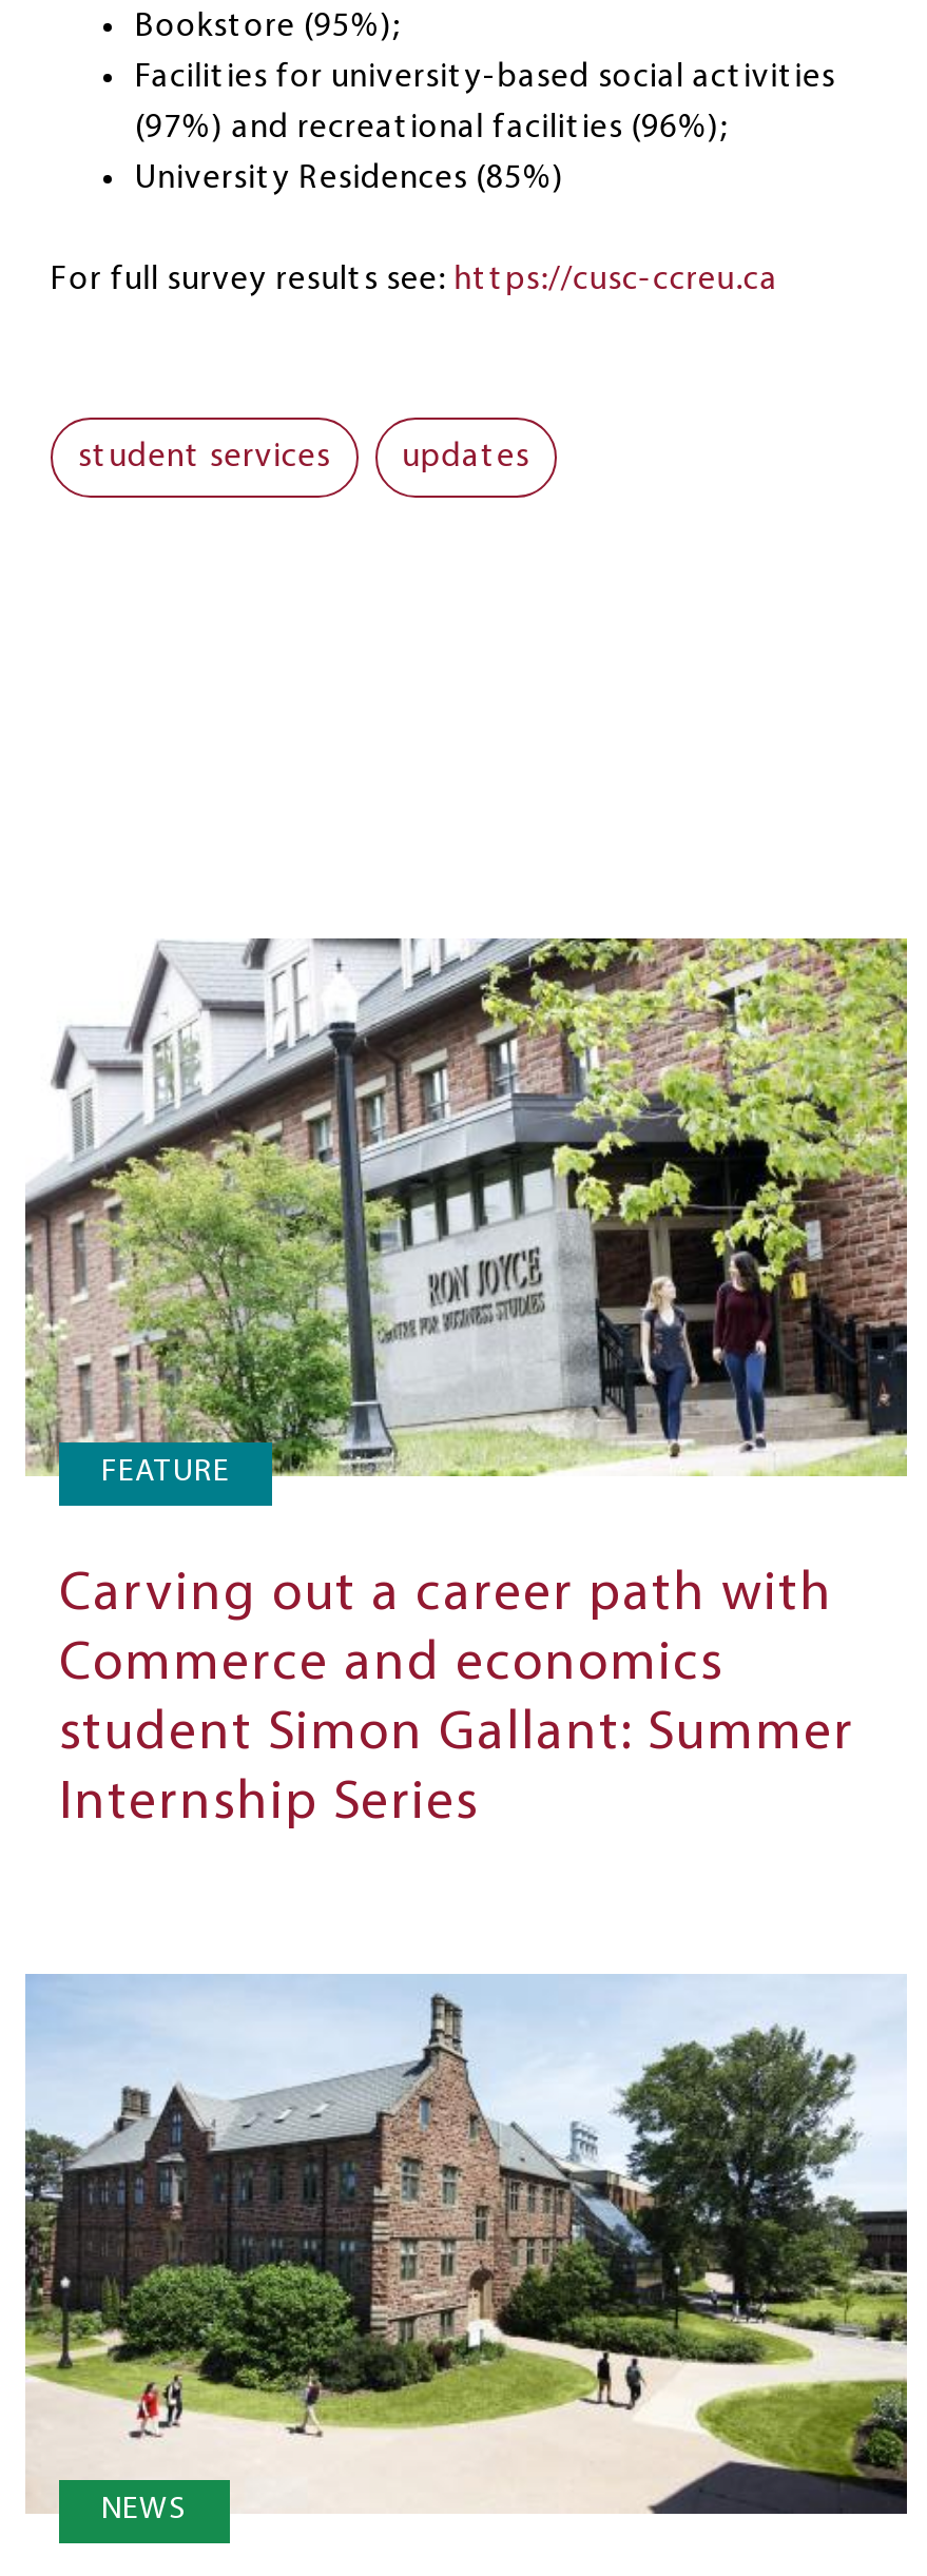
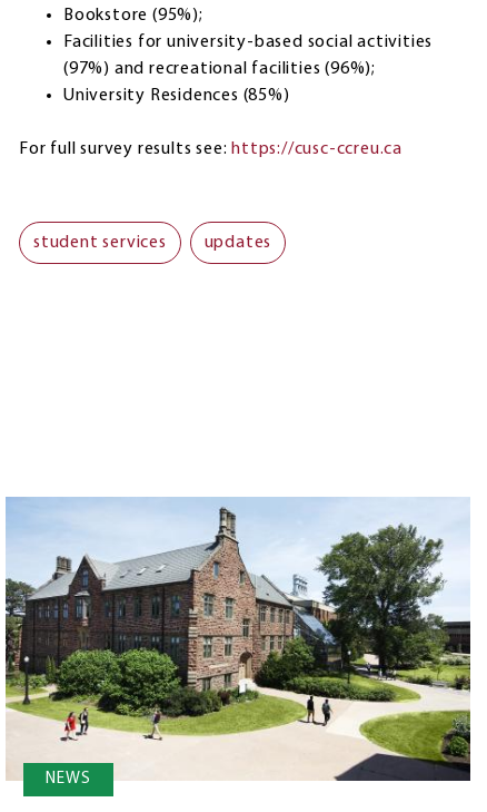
[25,936,909,1833] [image] | FEATURE | Carving out a career path with | Commerce and economics | student Simon Gallant: Summer | Internship Series -> none

